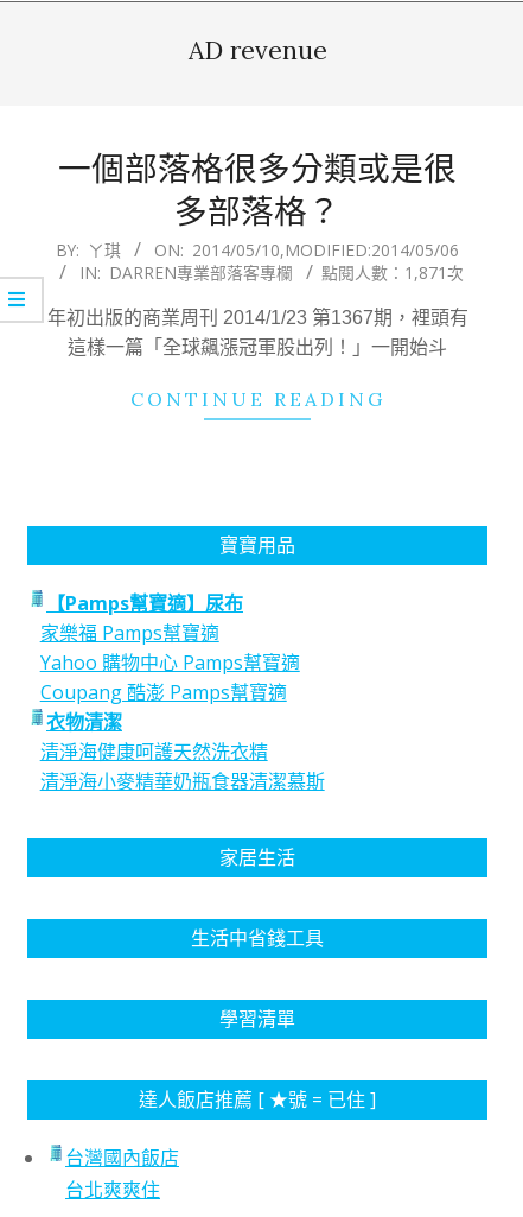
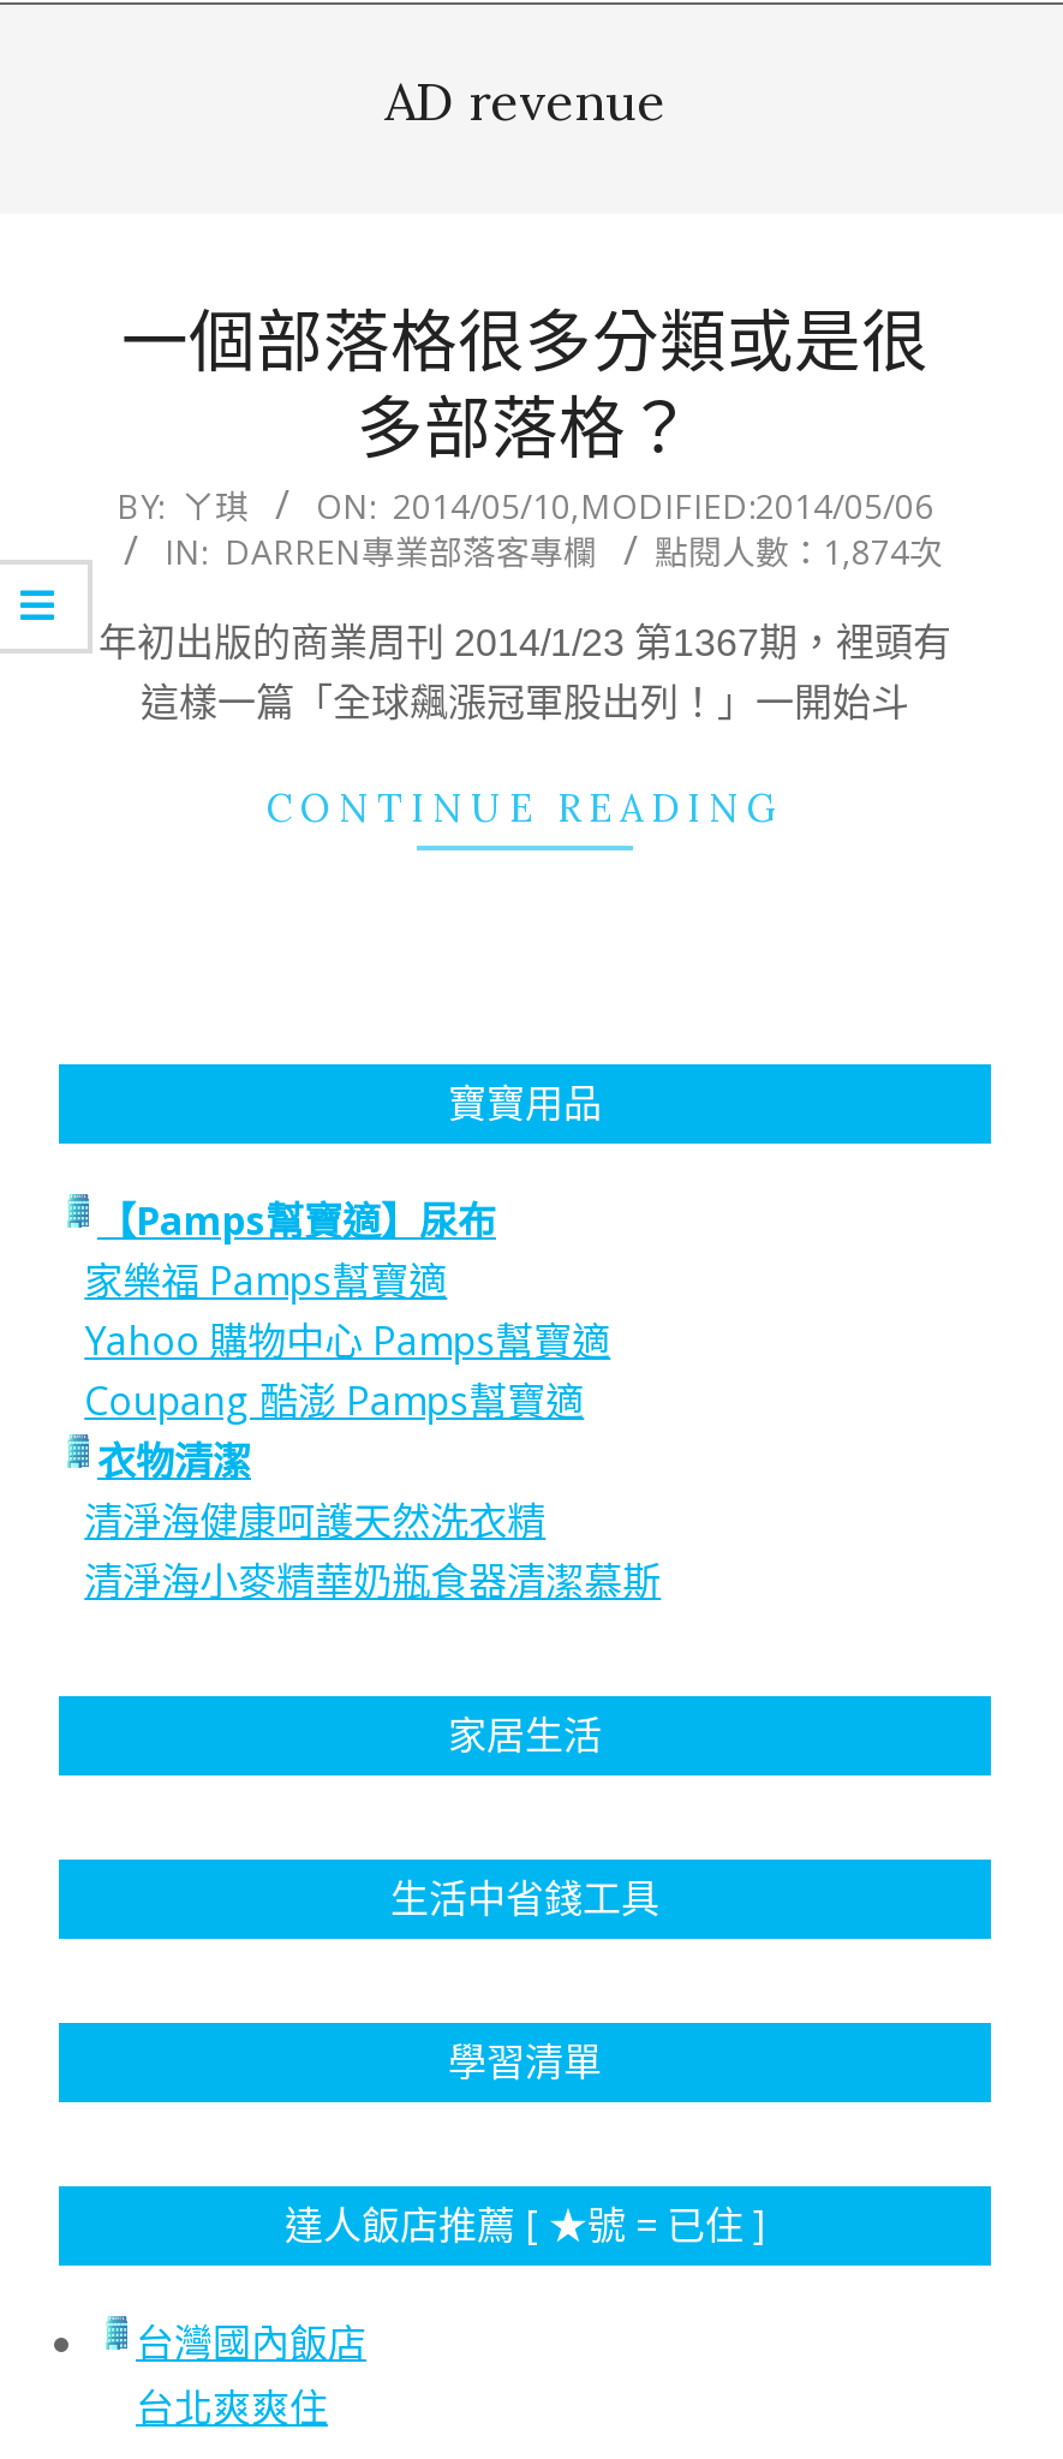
[321,261,464,283] 點閱人數：1,871次 -> [655,528,943,573] 點閱人數：1,874次

